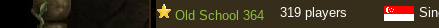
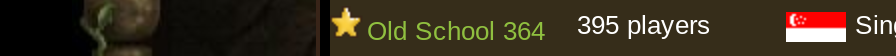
[174,5,346,23] Old School 364 319 players -> [367,10,711,46] Old School 364 395 players

